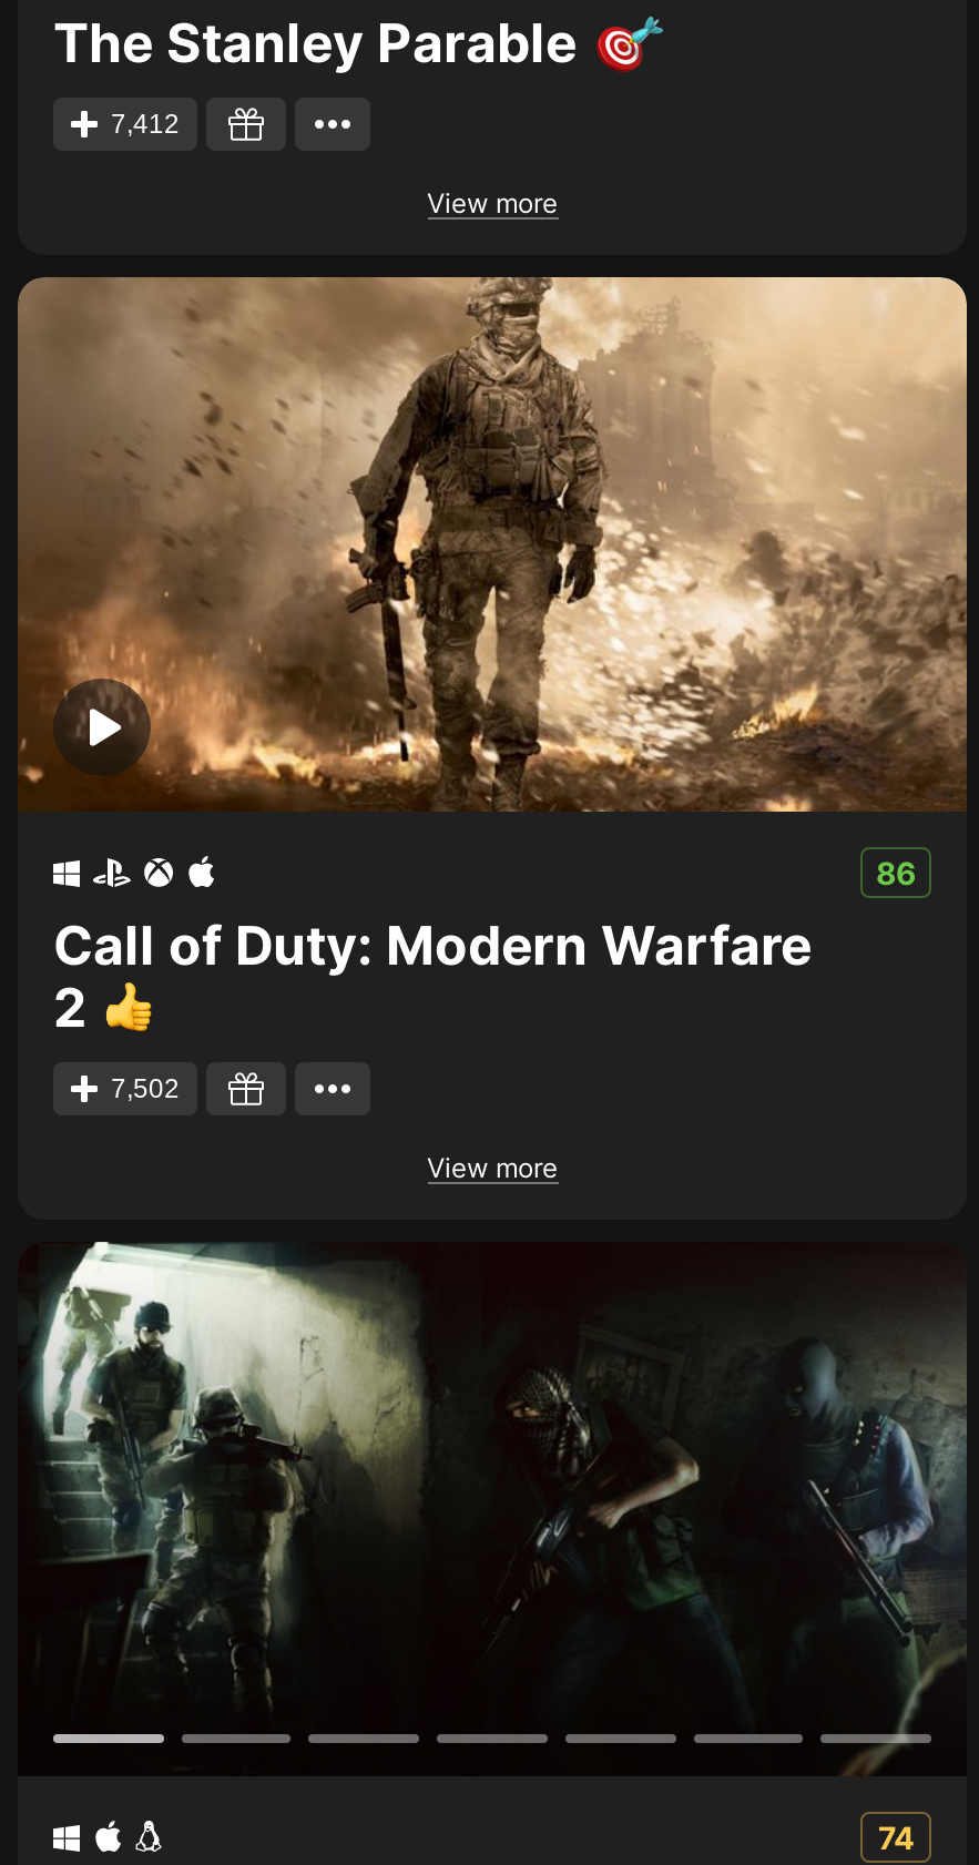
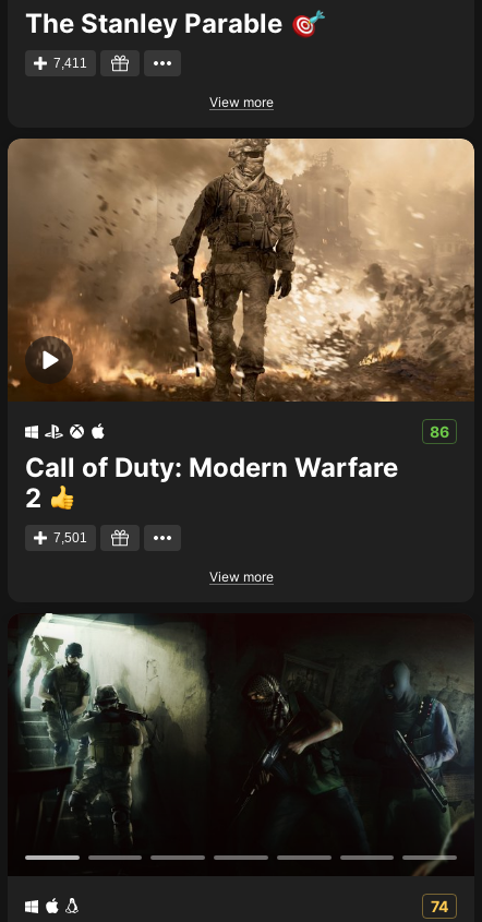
[111,109,180,140] 7,412 -> [53,56,87,71] 7,411
[111,1073,180,1104] 7,502 -> [53,530,87,545] 7,501

